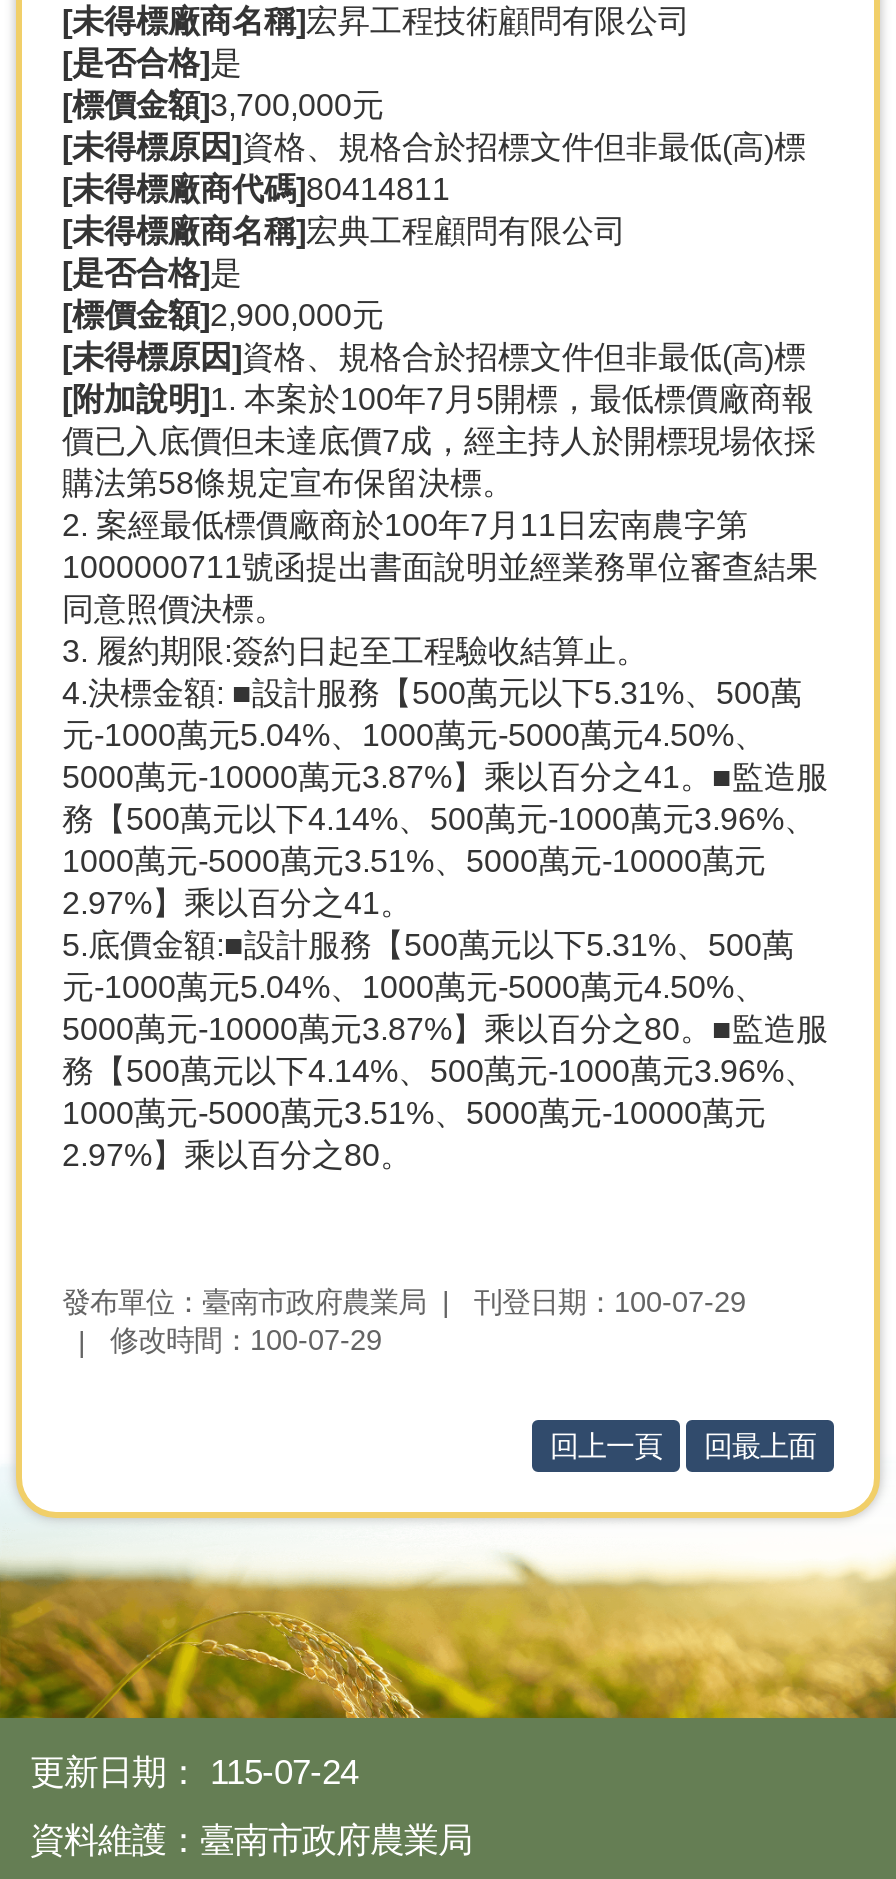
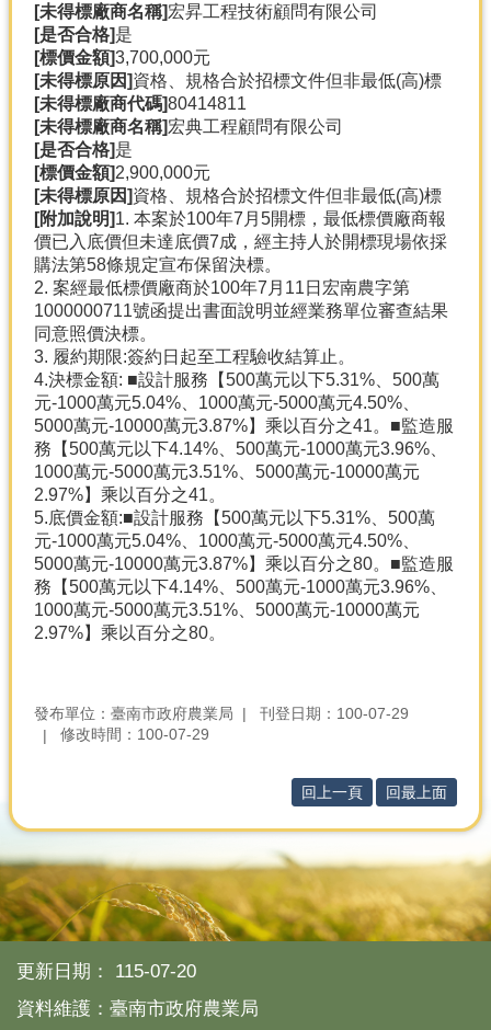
[30,1753,358,1793] 更新日期： 115-07-24 -> [16,960,196,982] 更新日期： 115-07-20

